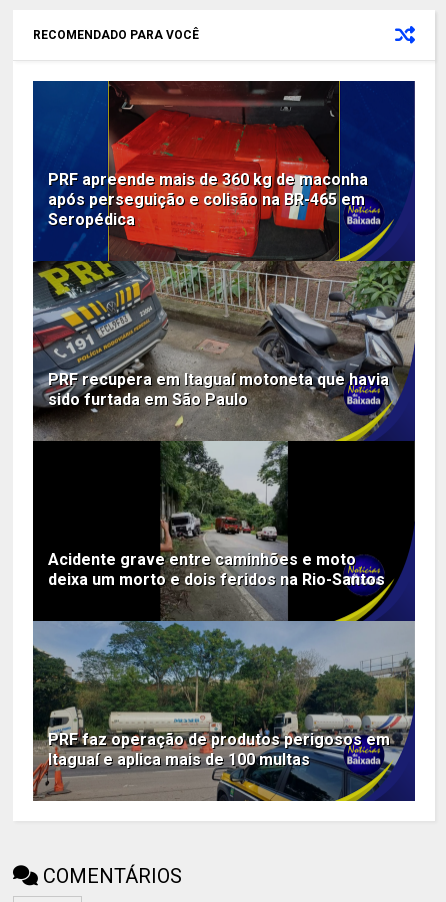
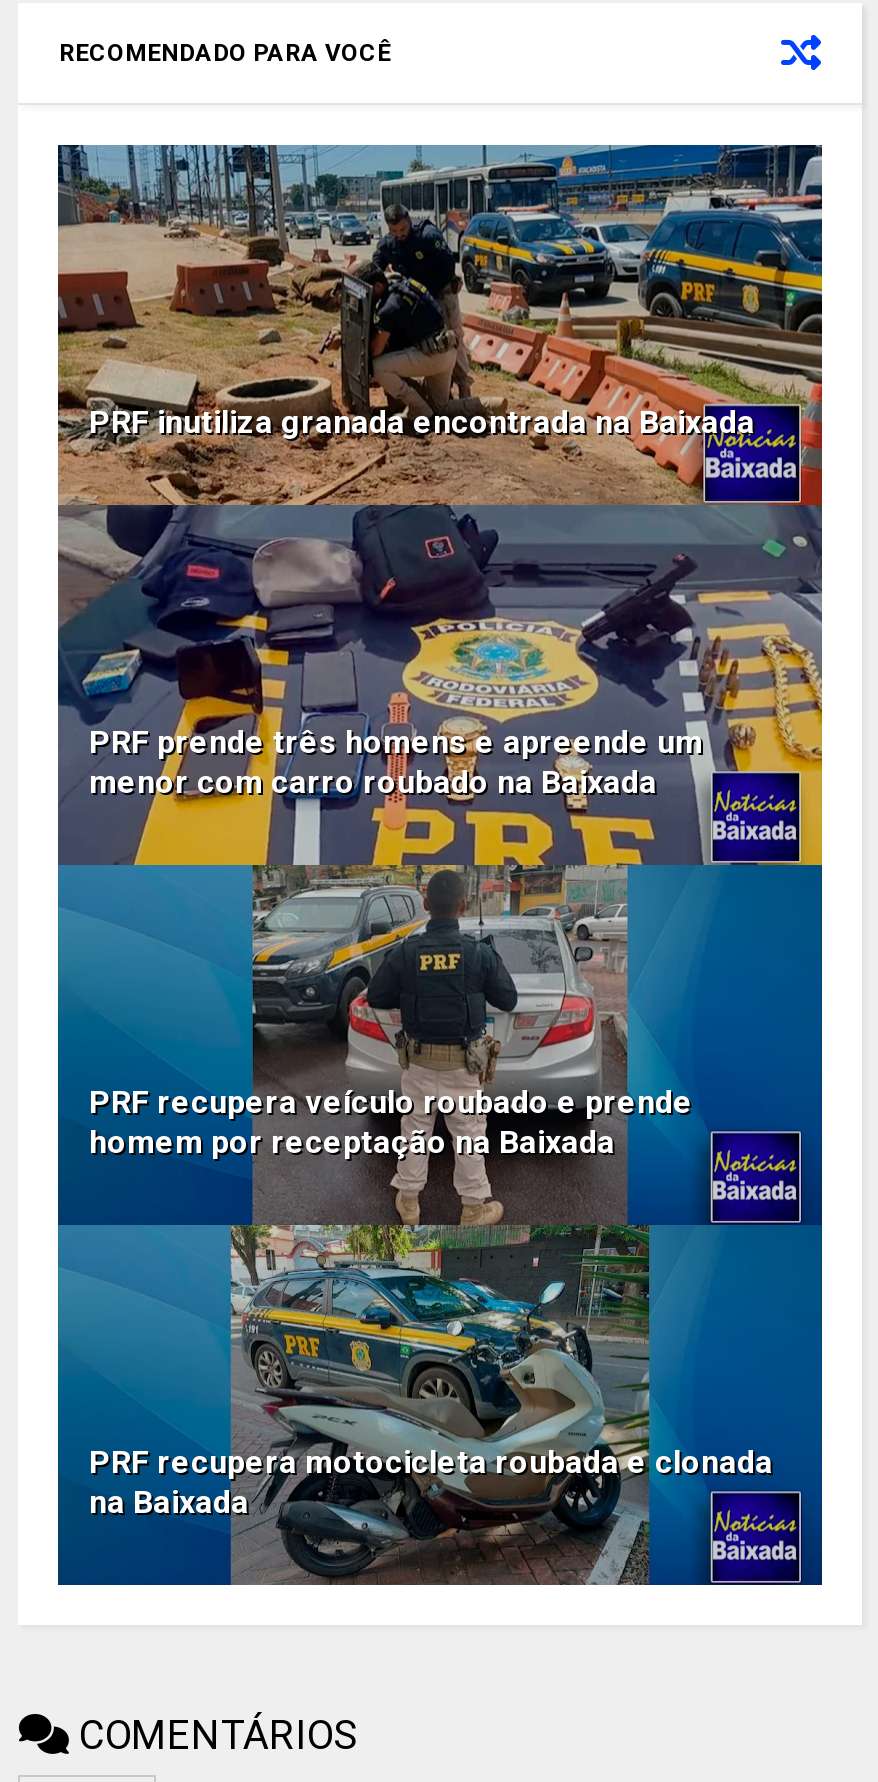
[32,80,416,802] [image] | PRF apreende mais de 360 kg de maconha | após perseguição e colisão na BR-465 em | Seropédica -> [56,143,824,1587] [image] | PRF inutiliza granada encontrada na Baixada
[48,370,389,409] PRF recupera em Itaguaí motoneta que havia | sido furtada em São Paulo -> [89,723,703,801] PRF prende três homens e apreende um | menor com carro roubado na Baixada
[48,550,385,589] Acidente grave entre caminhões e moto | deixa um morto e dois feridos na Rio-Santos -> [89,1083,693,1161] PRF recupera veículo roubado e prende | homem por receptação na Baixada
[48,730,390,769] PRF faz operação de produtos perigosos em | Itaguaí e aplica mais de 100 multas -> [89,1443,773,1521] PRF recupera motocicleta roubada e clonada | na Baixada

